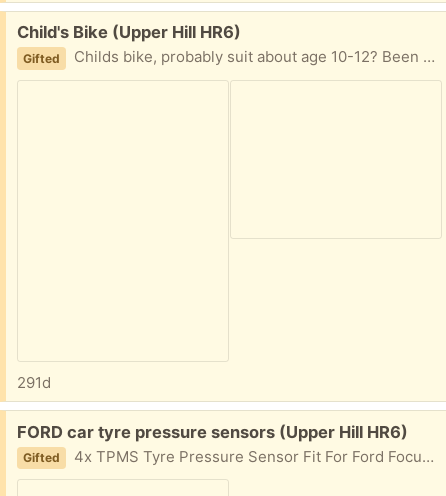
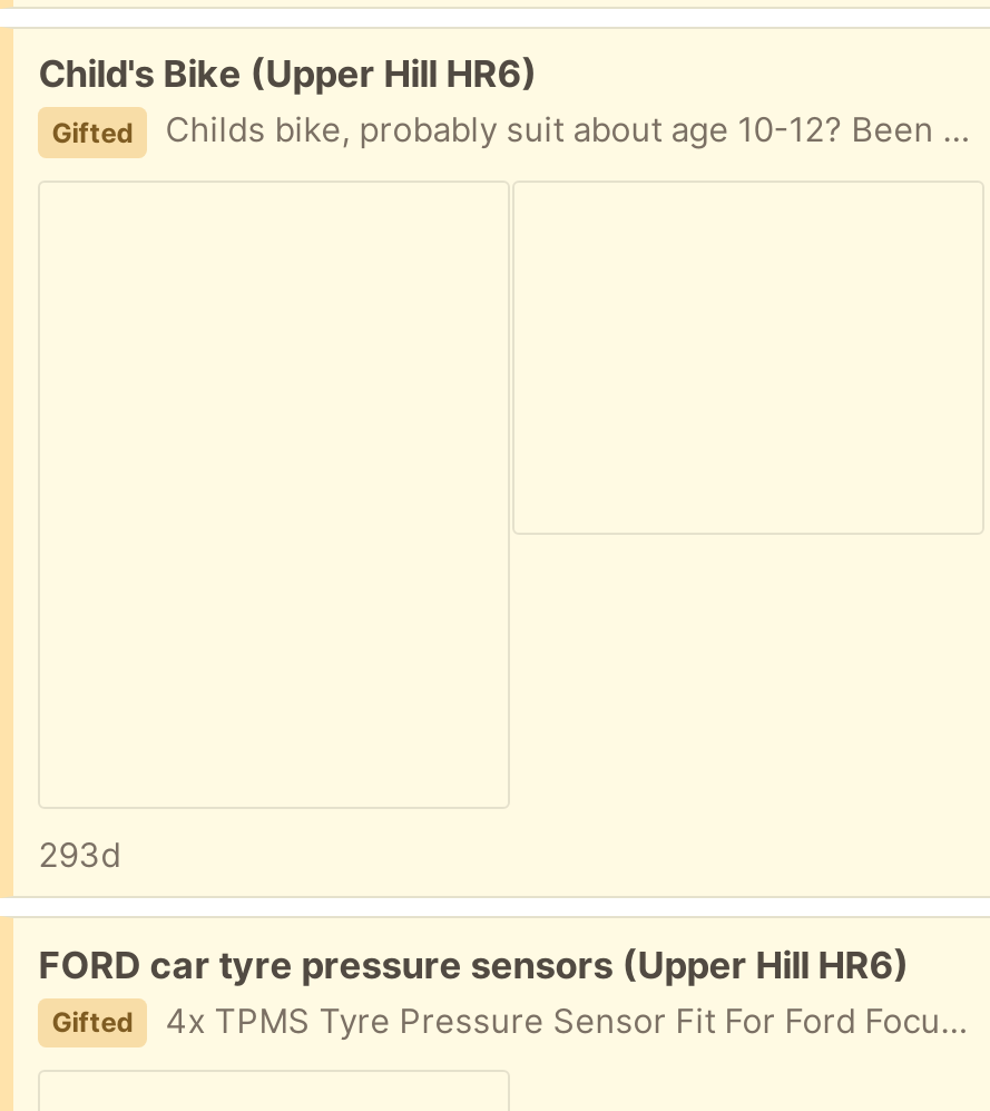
[17,373,51,392] 291d -> [38,833,121,875] 293d

